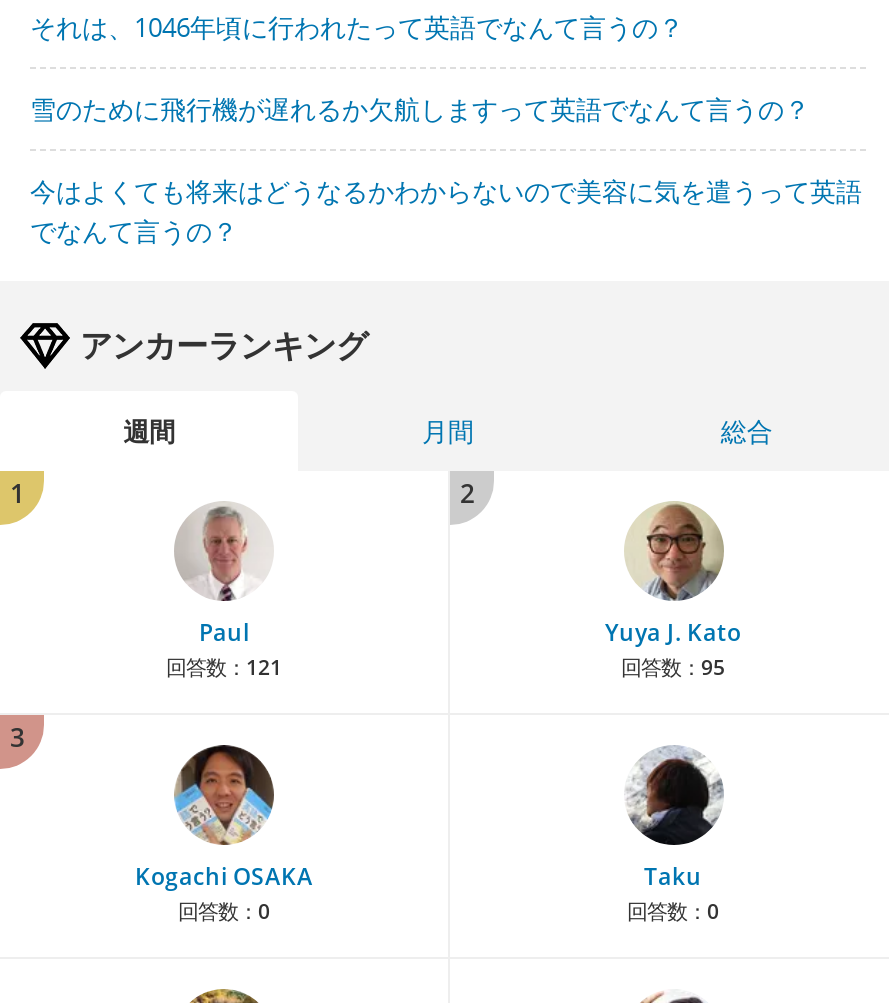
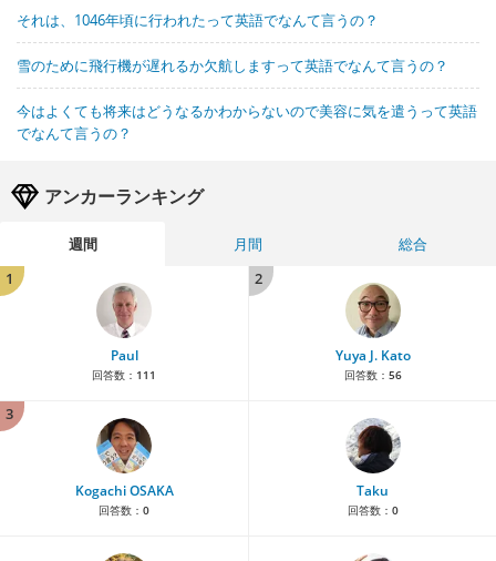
[166,654,282,682] 回答数：121 -> [92,367,156,383] 回答数：111
[621,654,725,682] 回答数：95 -> [344,367,401,383] 回答数：56

